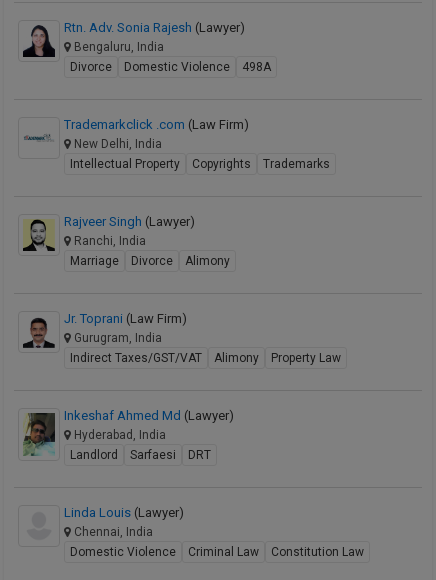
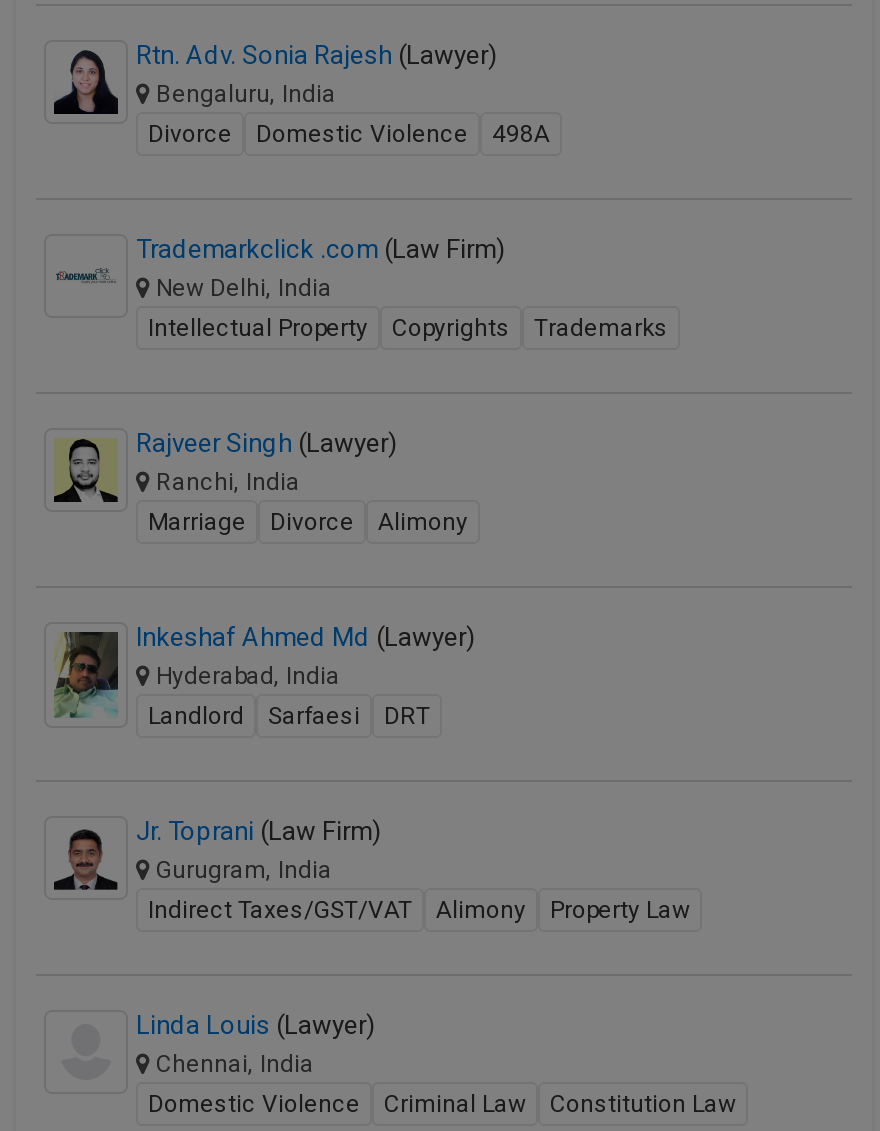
moved [64,311,341,365] -> [136,817,690,925]: Jr. Toprani (Law Firm) | Gurugram, India | Indirect Taxes/GST/VAT | Alimony | Property Law
moved [22,408,234,462] -> [52,623,476,731]: [image] | Inkeshaf Ahmed Md (Lawyer) | Hyderabad, India | Landlord | Sarfaesi | DRT

